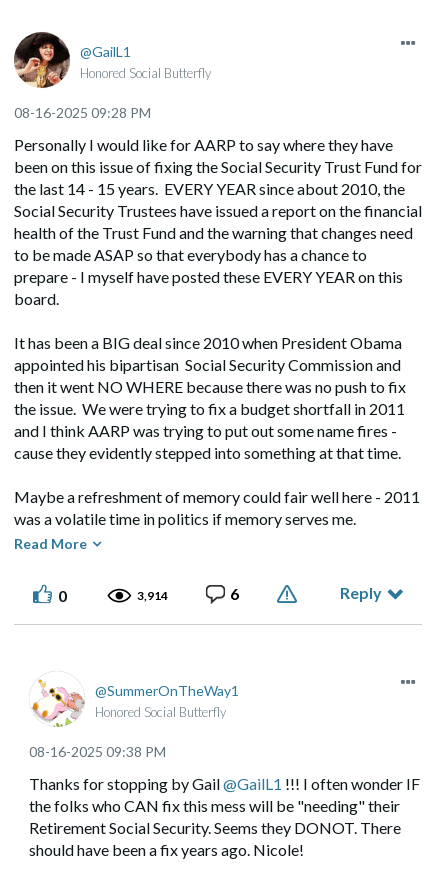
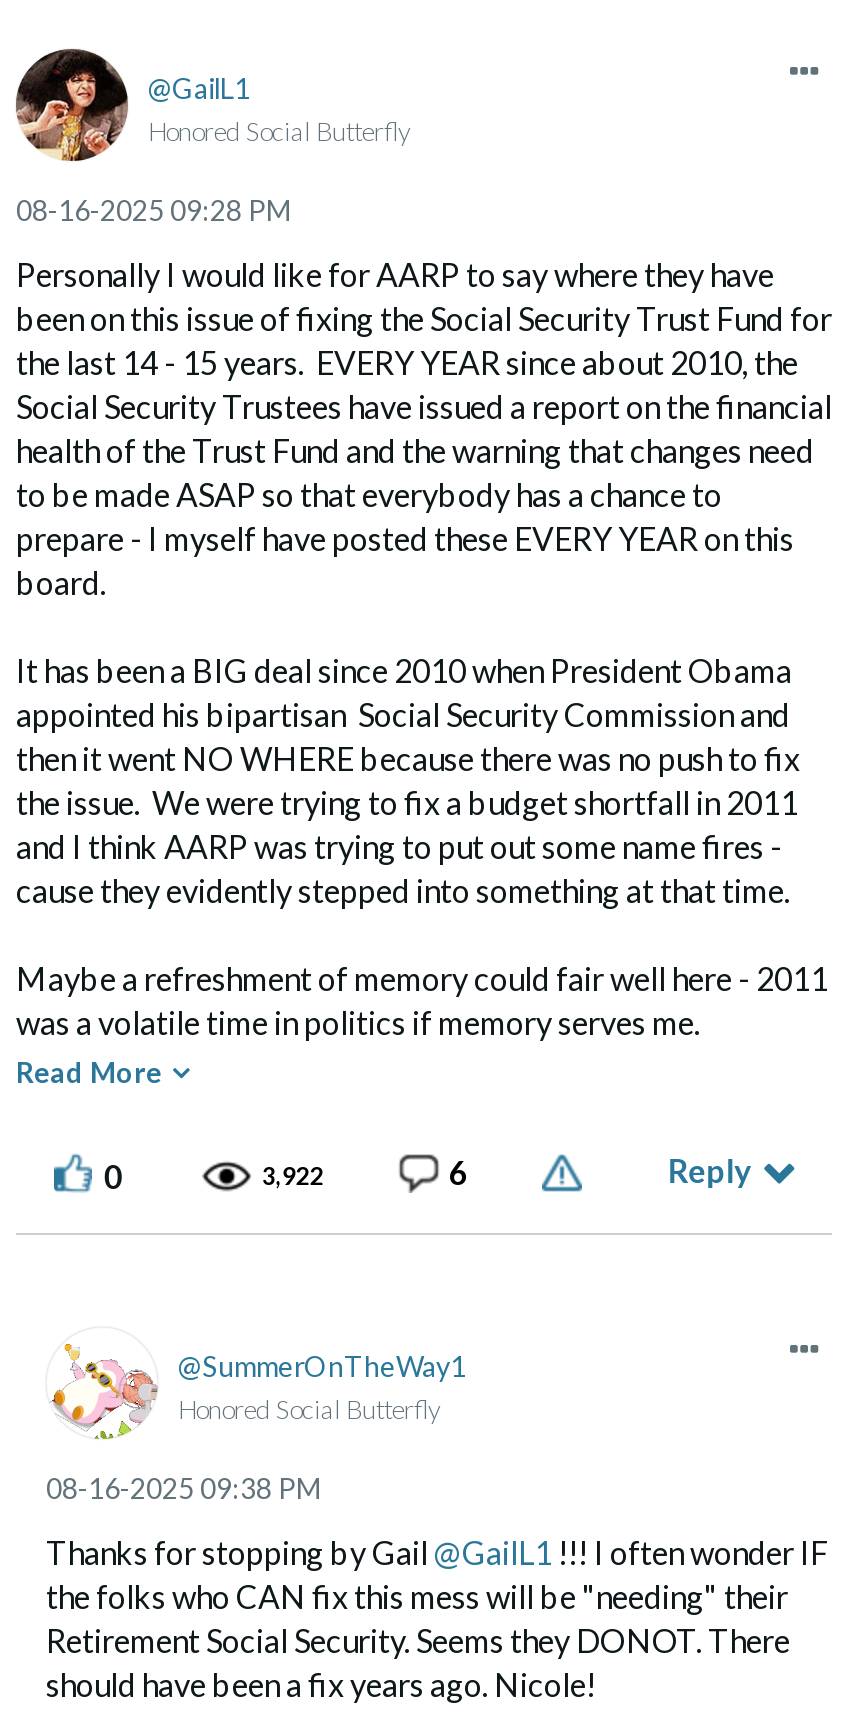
[137,588,168,603] 3,914 -> [261,1160,323,1190] 3,922

